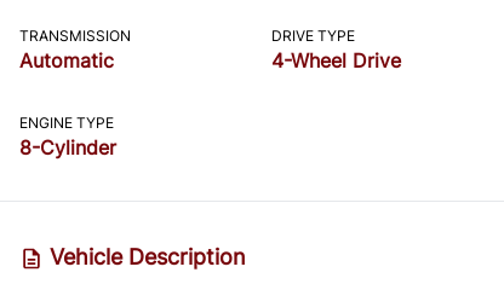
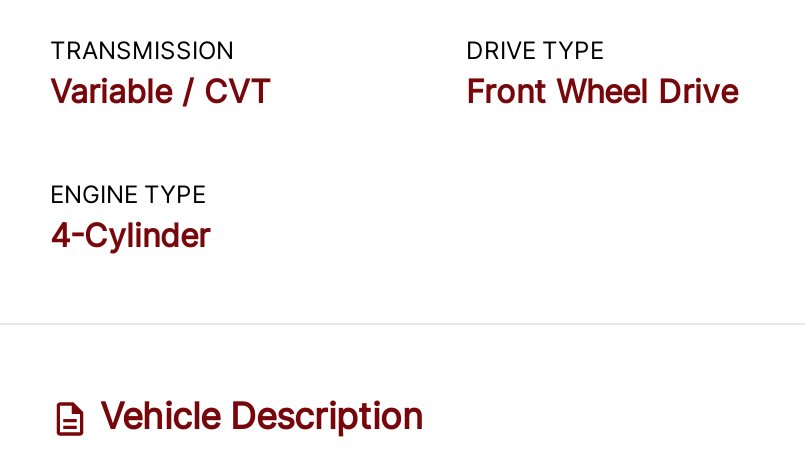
[19,49,114,73] Automatic -> [50,71,270,111] Variable / CVT
[271,49,401,73] 4-Wheel Drive -> [466,71,738,111] Front Wheel Drive
[19,136,116,160] 8-Cylinder -> [50,215,210,255] 4-Cylinder

